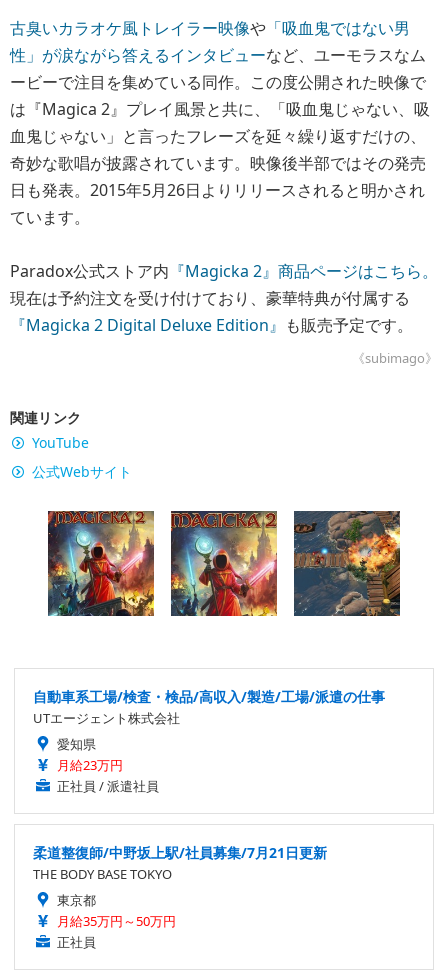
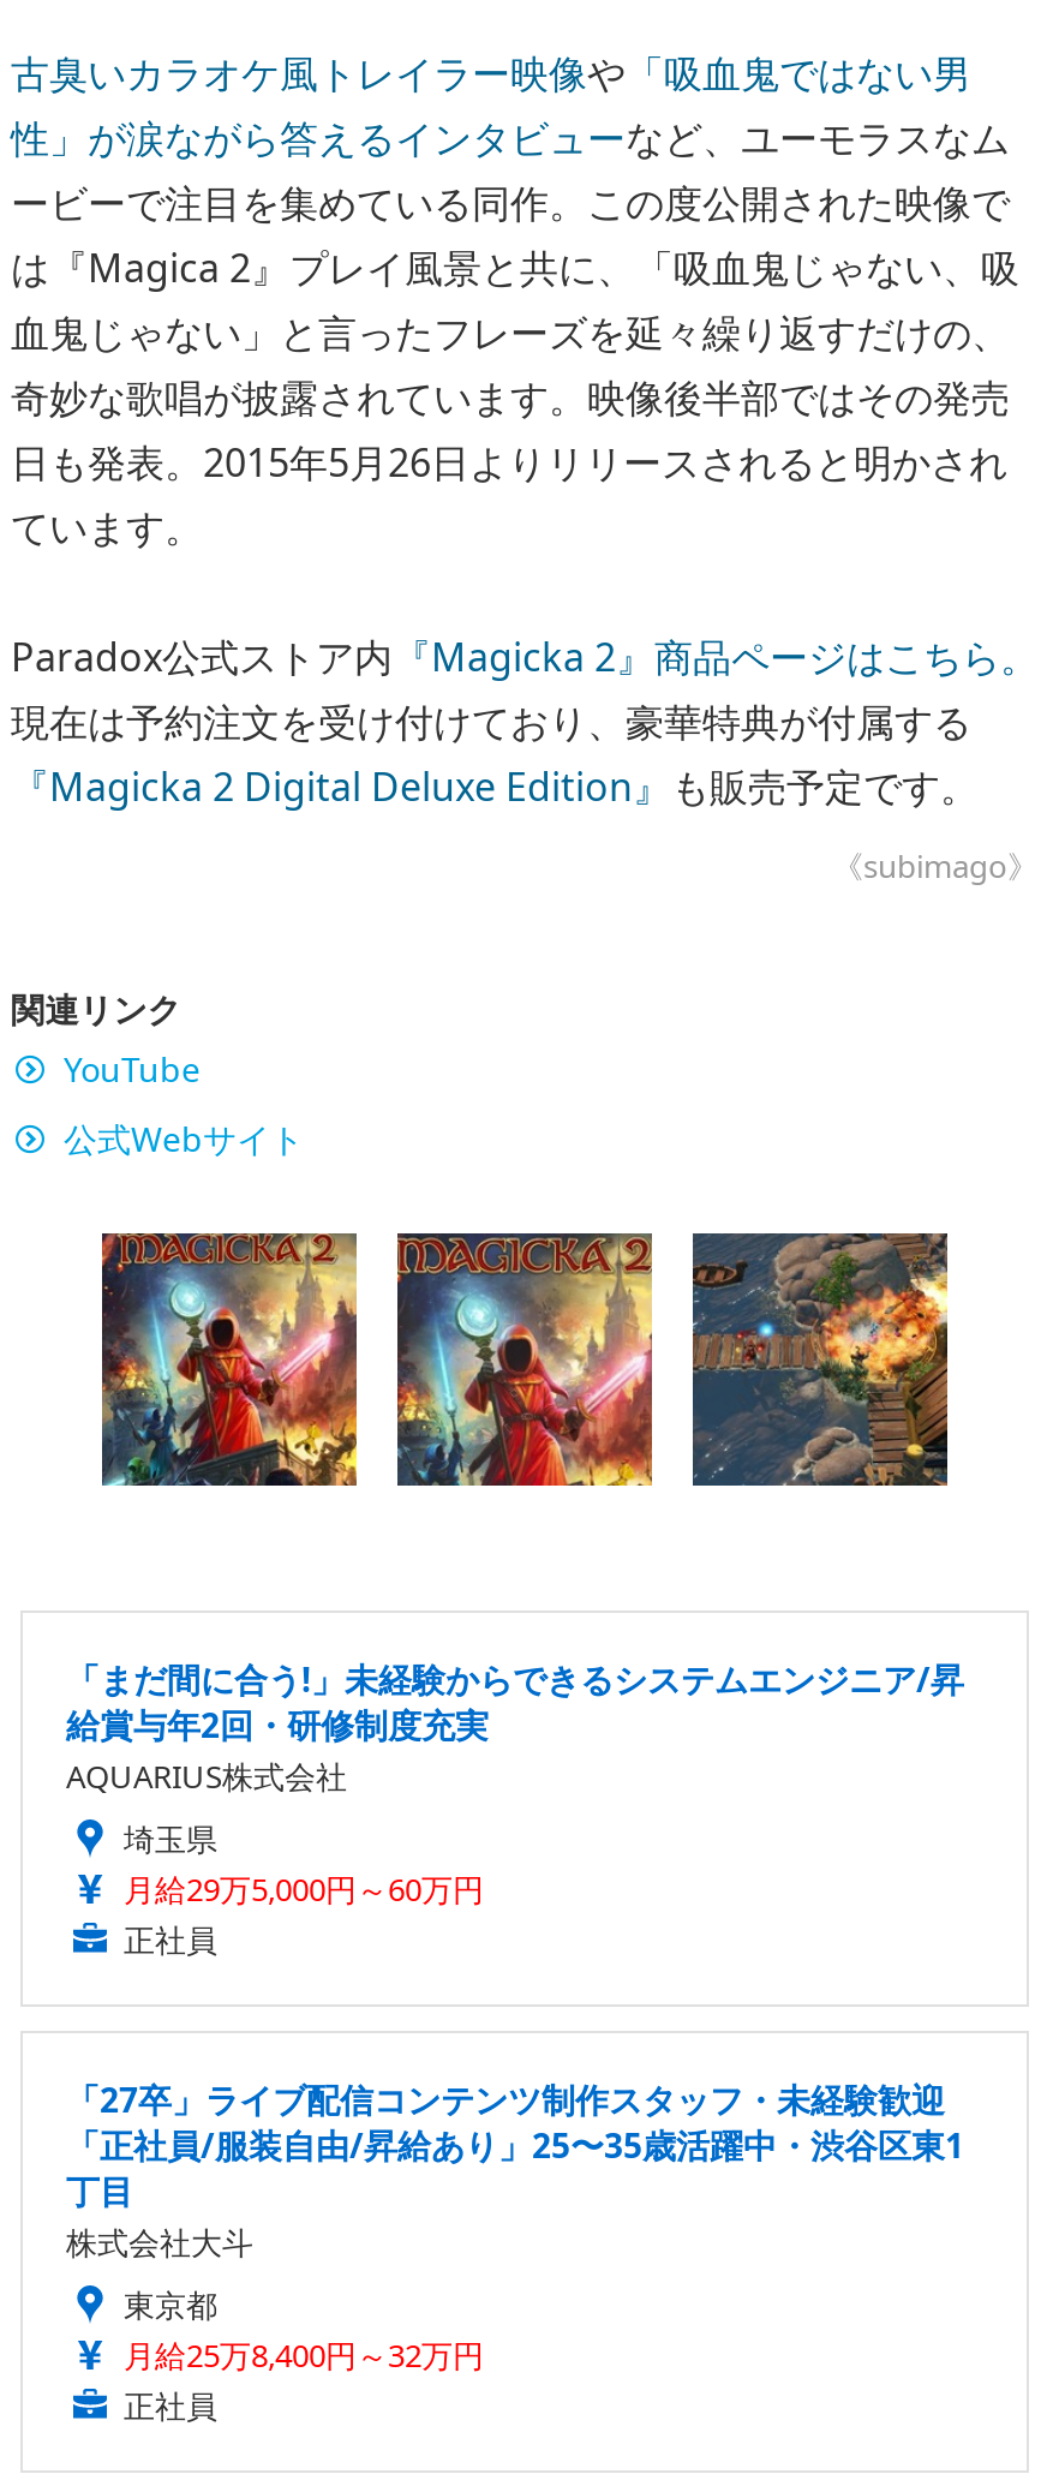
[33,687,385,795] 自動車系工場/検査・検品/高収入/製造/工場/派遣の仕事 | UTエージェント株式会社 | 愛知県 | 月給23万円 | 正社員 / 派遣社員 -> [66,1656,964,1961] 「まだ間に合う!」未経験からできるシステムエンジニア/昇 | 給賞与年2回・研修制度充実 | AQUARIUS株式会社 | 埼玉県 | 月給29万5,000円～60万円 | 正社員
[33,843,327,883] 柔道整復師/中野坂上駅/社員募集/7月21日更新 | THE BODY BASE TOKYO -> [66,2076,964,2264] 「27卒」ライブ配信コンテンツ制作スタッフ・未経験歓迎 | 「正社員/服装自由/昇給あり」25〜35歳活躍中・渋谷区東1 | 丁目 | 株式会社大斗
[57,912,176,930] 月給35万円～50万円 -> [124,2333,484,2376] 月給25万8,400円～32万円

